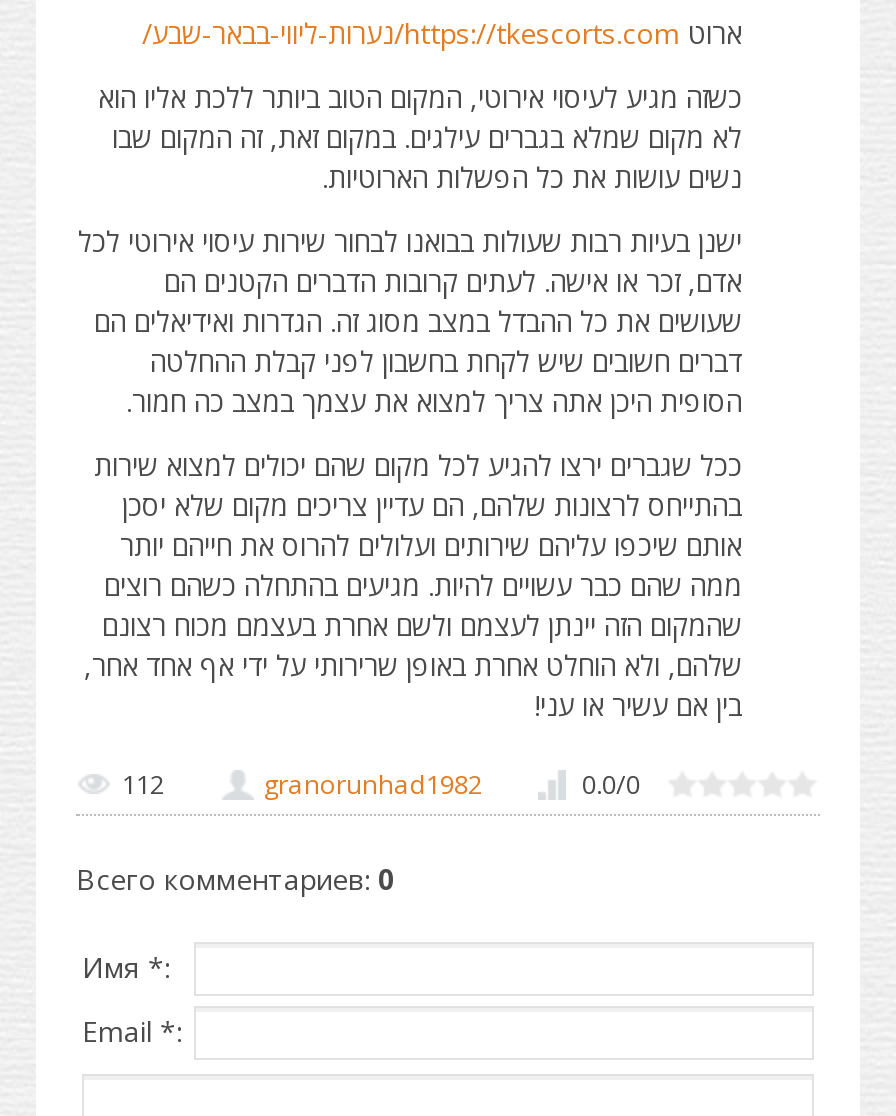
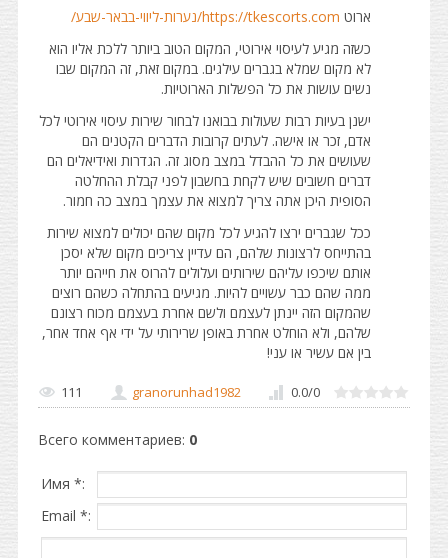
[122,765,164,801] 112 -> [61,382,82,400] 111

